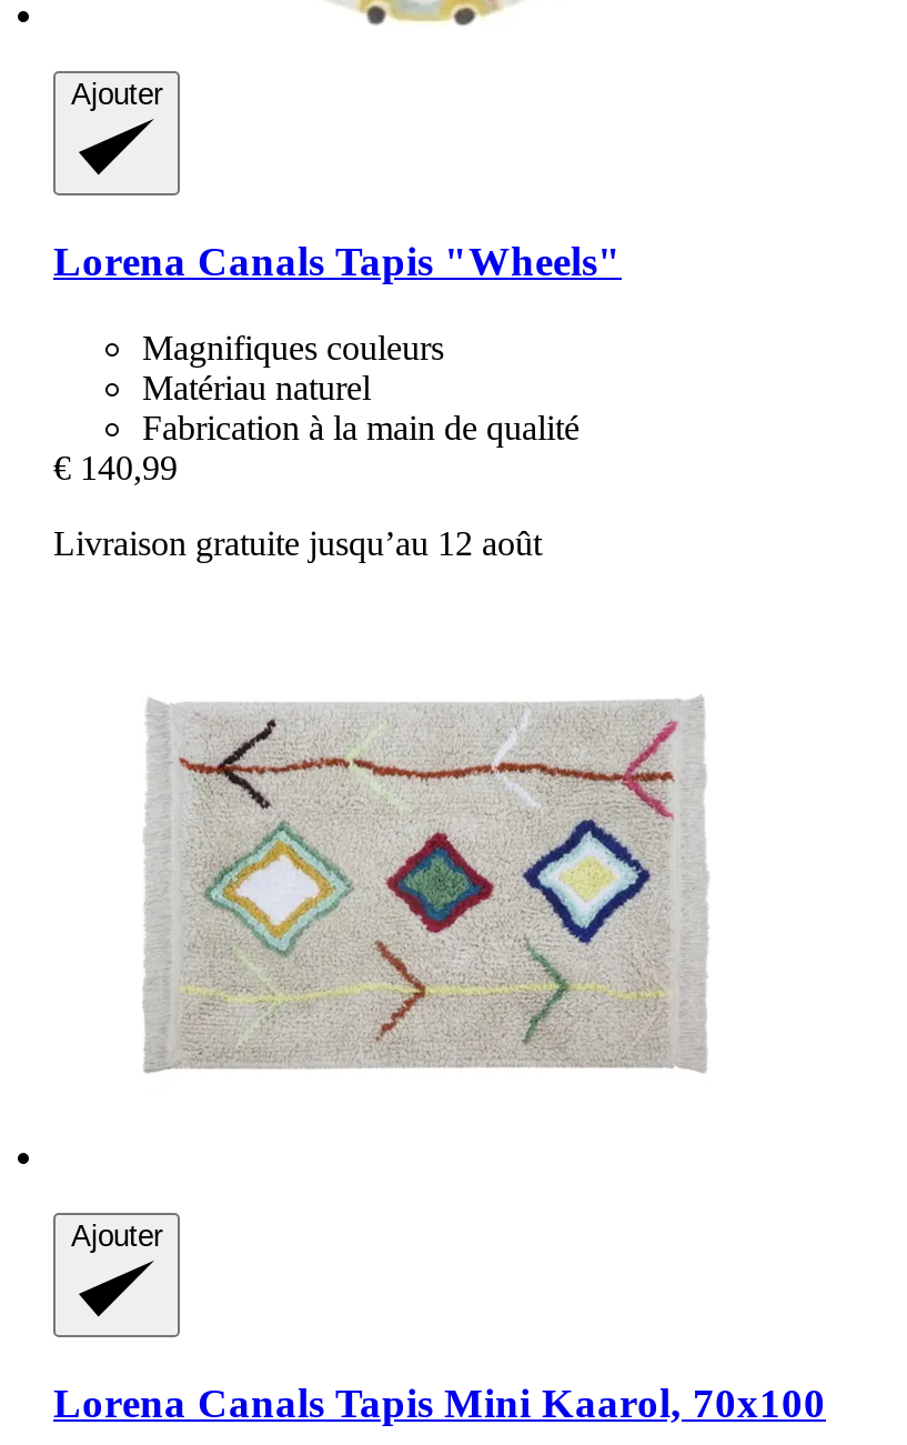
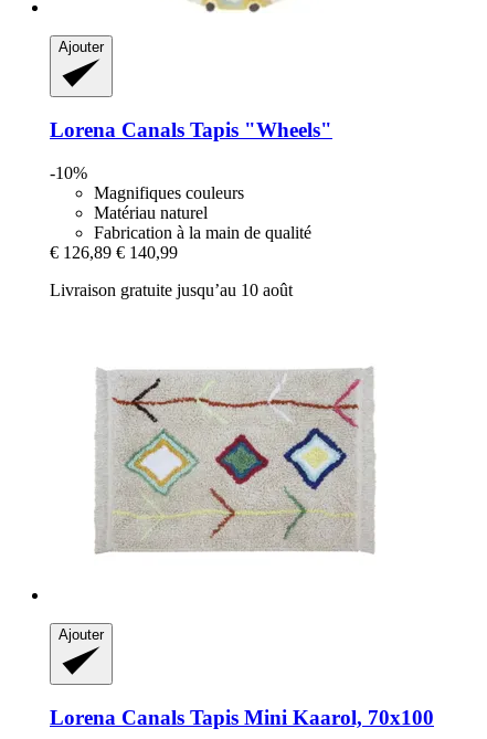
none -> [50,163,87,182] -10%
[53,448,178,486] € 140,99 -> [50,243,178,262] € 126,89 € 140,99
[53,524,542,562] Livraison gratuite jusqu’au 12 août -> [50,280,293,299] Livraison gratuite jusqu’au 10 août

